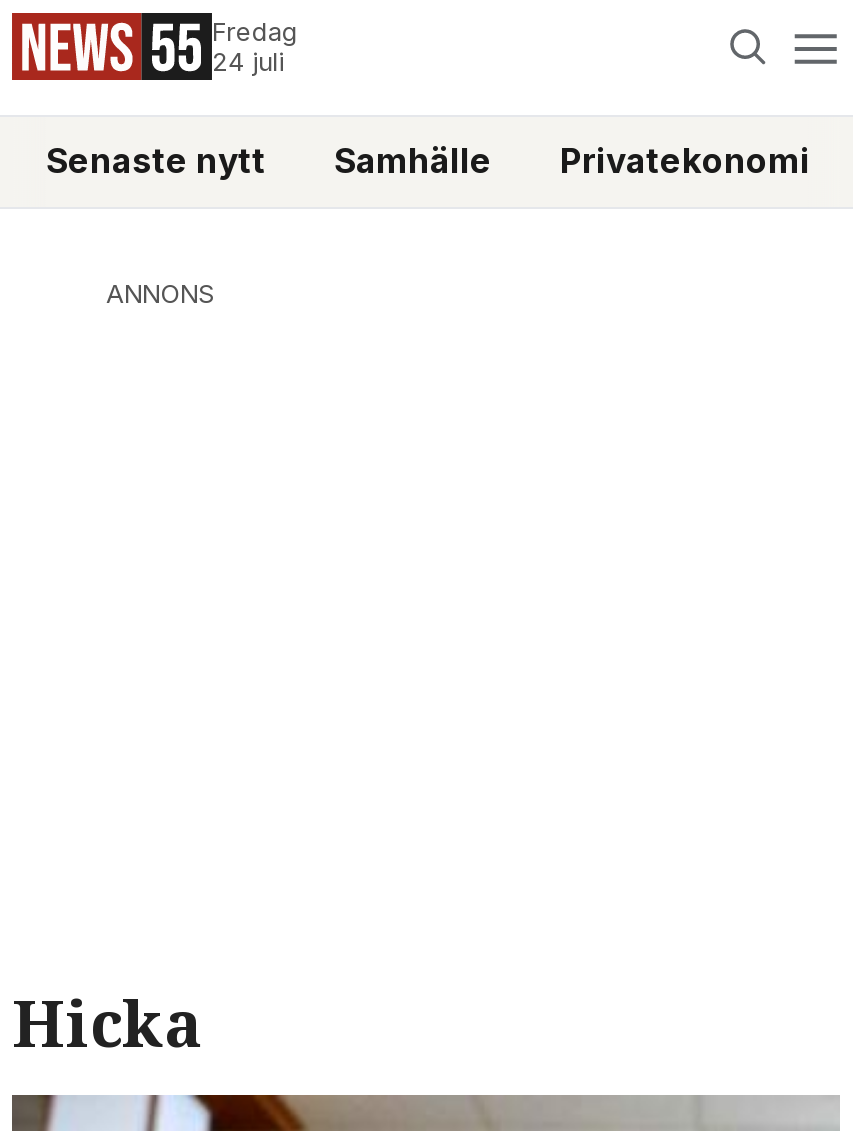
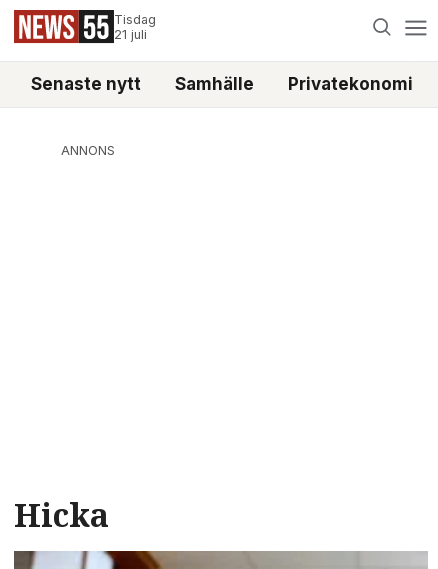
[212,17,298,77] Fredag | 24 juli -> [114,12,156,42] Tisdag | 21 juli

